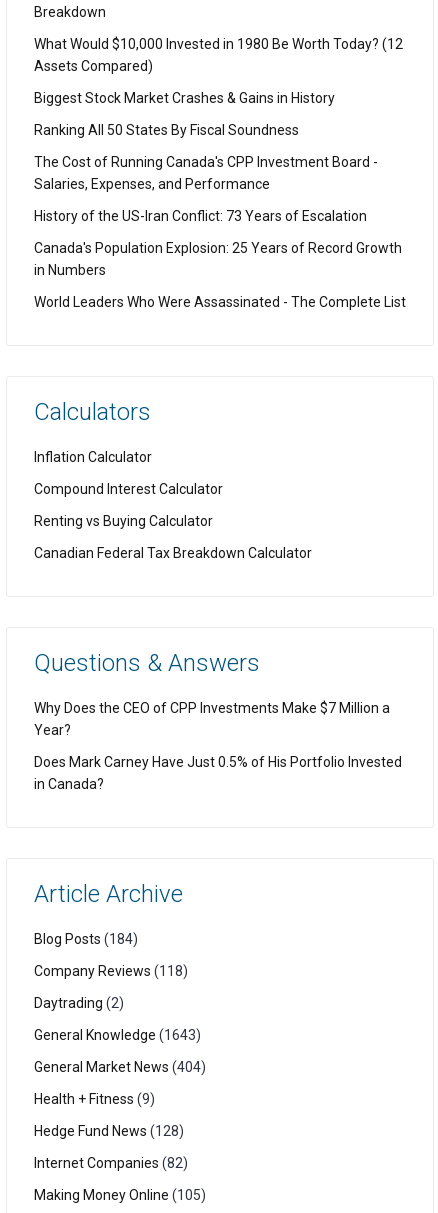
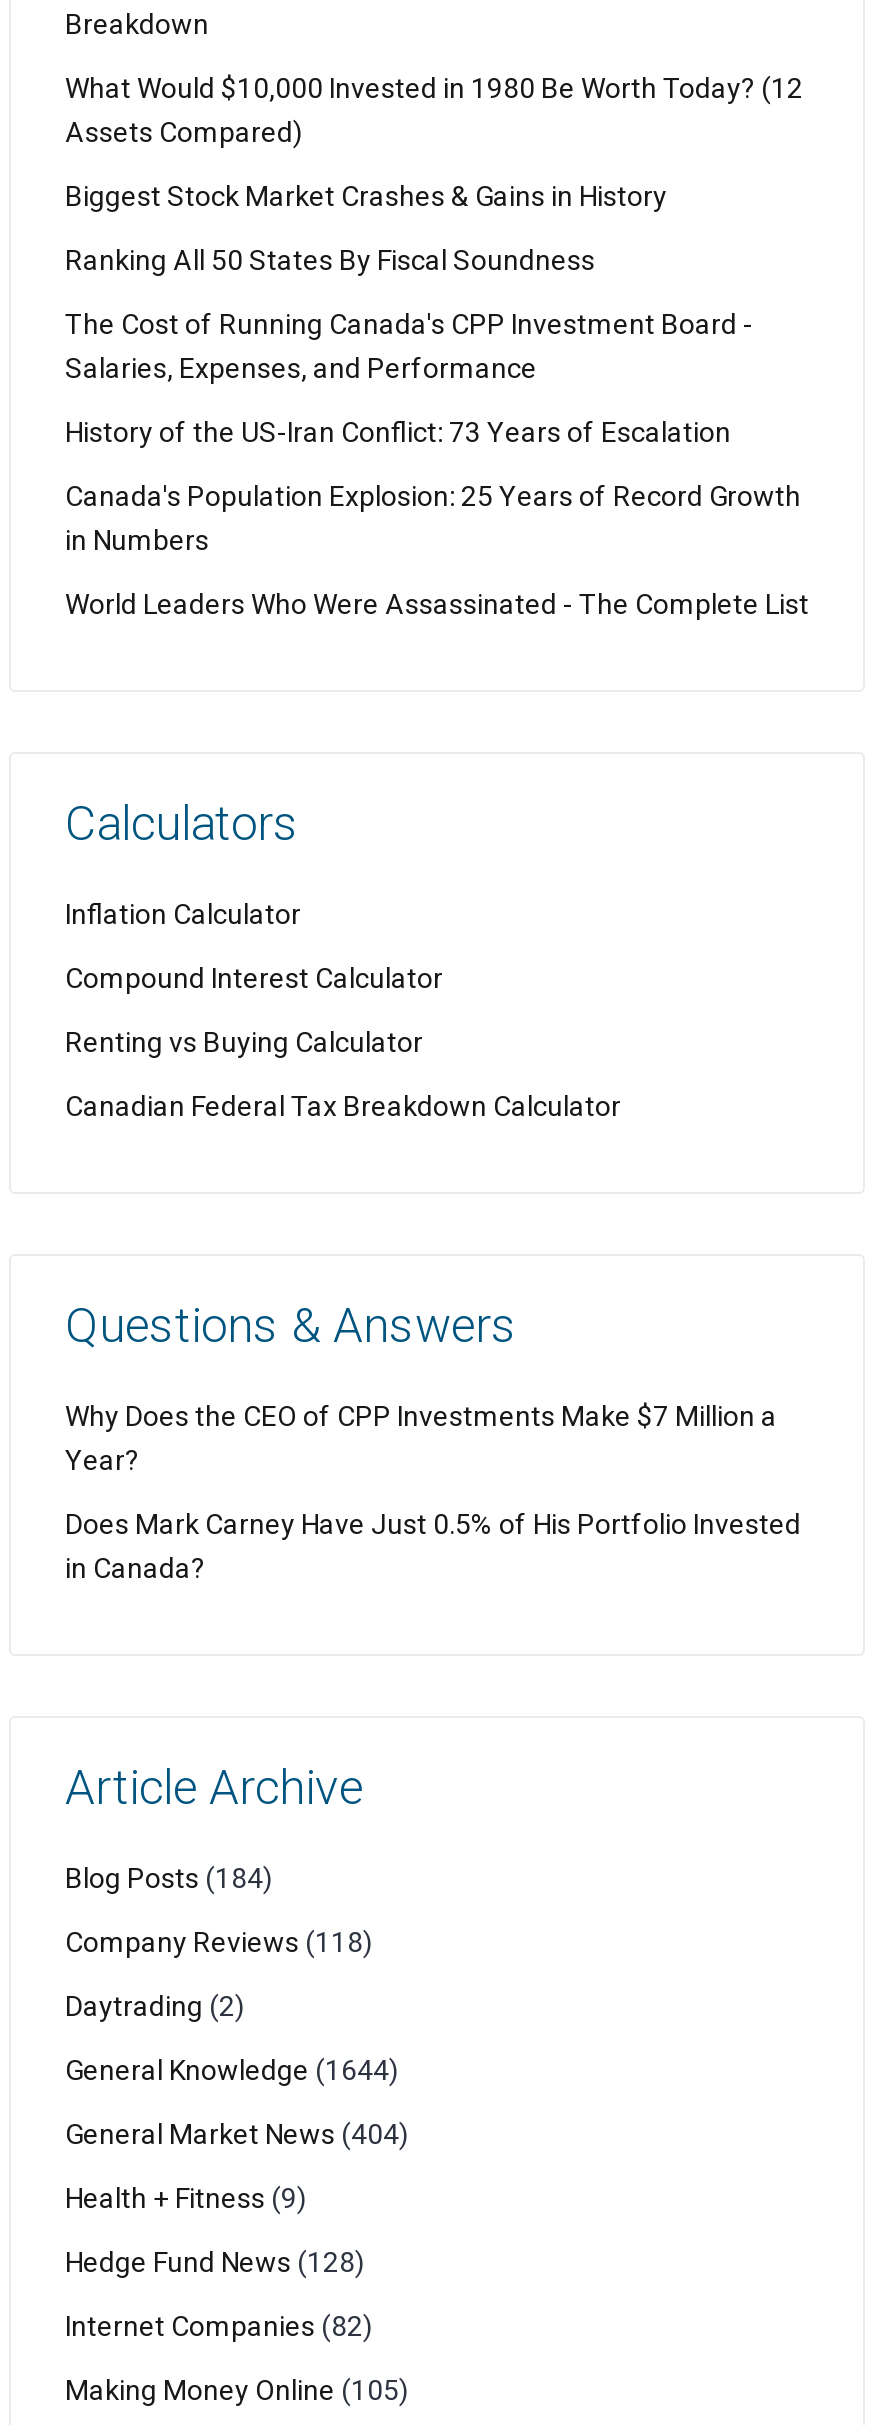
[34,1027,201,1043] General Knowledge (1643) -> [65,2054,399,2086] General Knowledge (1644)

